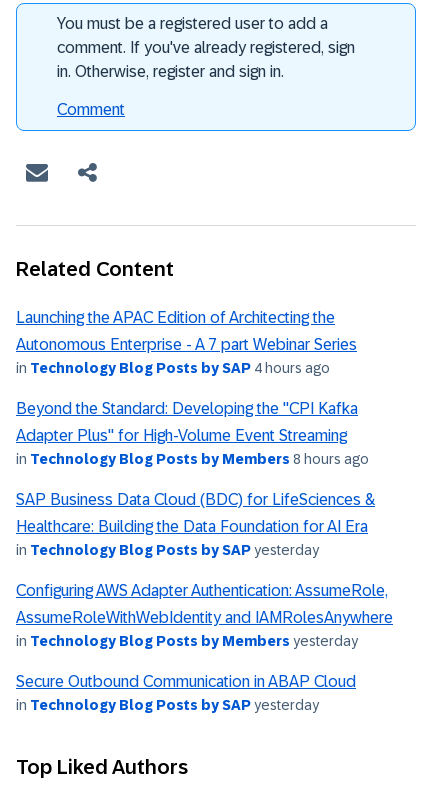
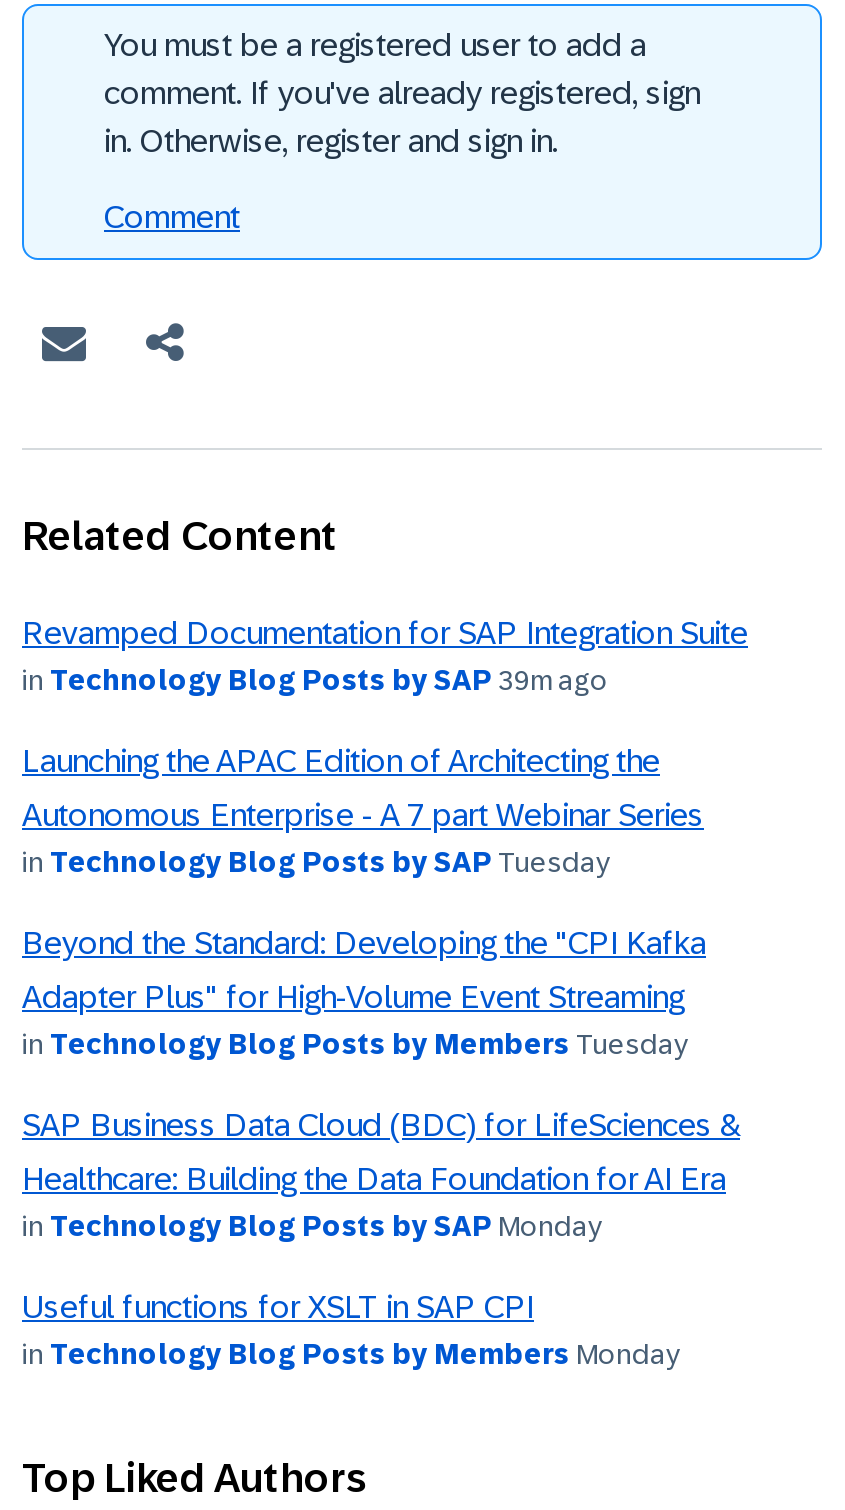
none -> [22,615,748,695] Revamped Documentation for SAP Integration Suite | in Technology Blog Posts by SAP 39m ago
moved [16,308,357,352] -> [22,743,704,831]: Launching the APAC Edition of Architecting the | Autonomous Enterprise - A 7 part Webinar Series
[16,359,330,375] in Technology Blog Posts by SAP 4 hours ago -> [22,845,610,877] in Technology Blog Posts by SAP Tuesday
moved [16,399,358,443] -> [22,925,706,1013]: Beyond the Standard: Developing the "CPI Kafka | Adapter Plus" for High-Volume Event Streaming
[16,450,369,466] in Technology Blog Posts by Members 8 hours ago -> [22,1027,688,1059] in Technology Blog Posts by Members Tuesday
moved [16,490,375,534] -> [22,1107,740,1195]: SAP Business Data Cloud (BDC) for LifeSciences & | Healthcare: Building the Data Foundation for AI Era
[16,541,393,712] in Technology Blog Posts by SAP yesterday | Configuring AWS Adapter Authentication: AssumeRole, | AssumeRoleWithWebIdentity and IAMRolesAnywhere | in Technology Blog Posts by Members yesterday | Secure Outbound Communication in ABAP Cloud | in Technology Blog Posts by SAP yesterday -> [22,1209,680,1369] in Technology Blog Posts by SAP Monday | Useful functions for XSLT in SAP CPI | in Technology Blog Posts by Members Monday

